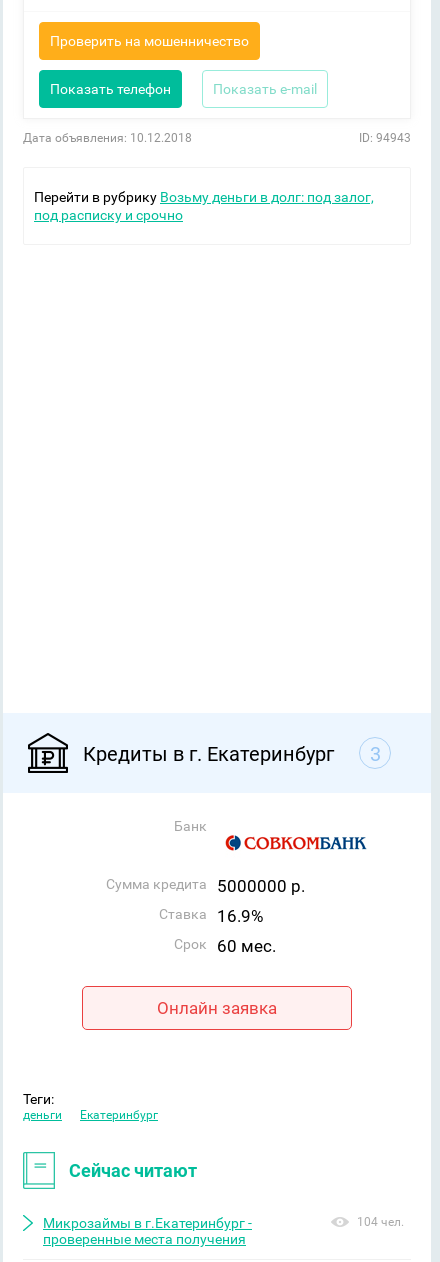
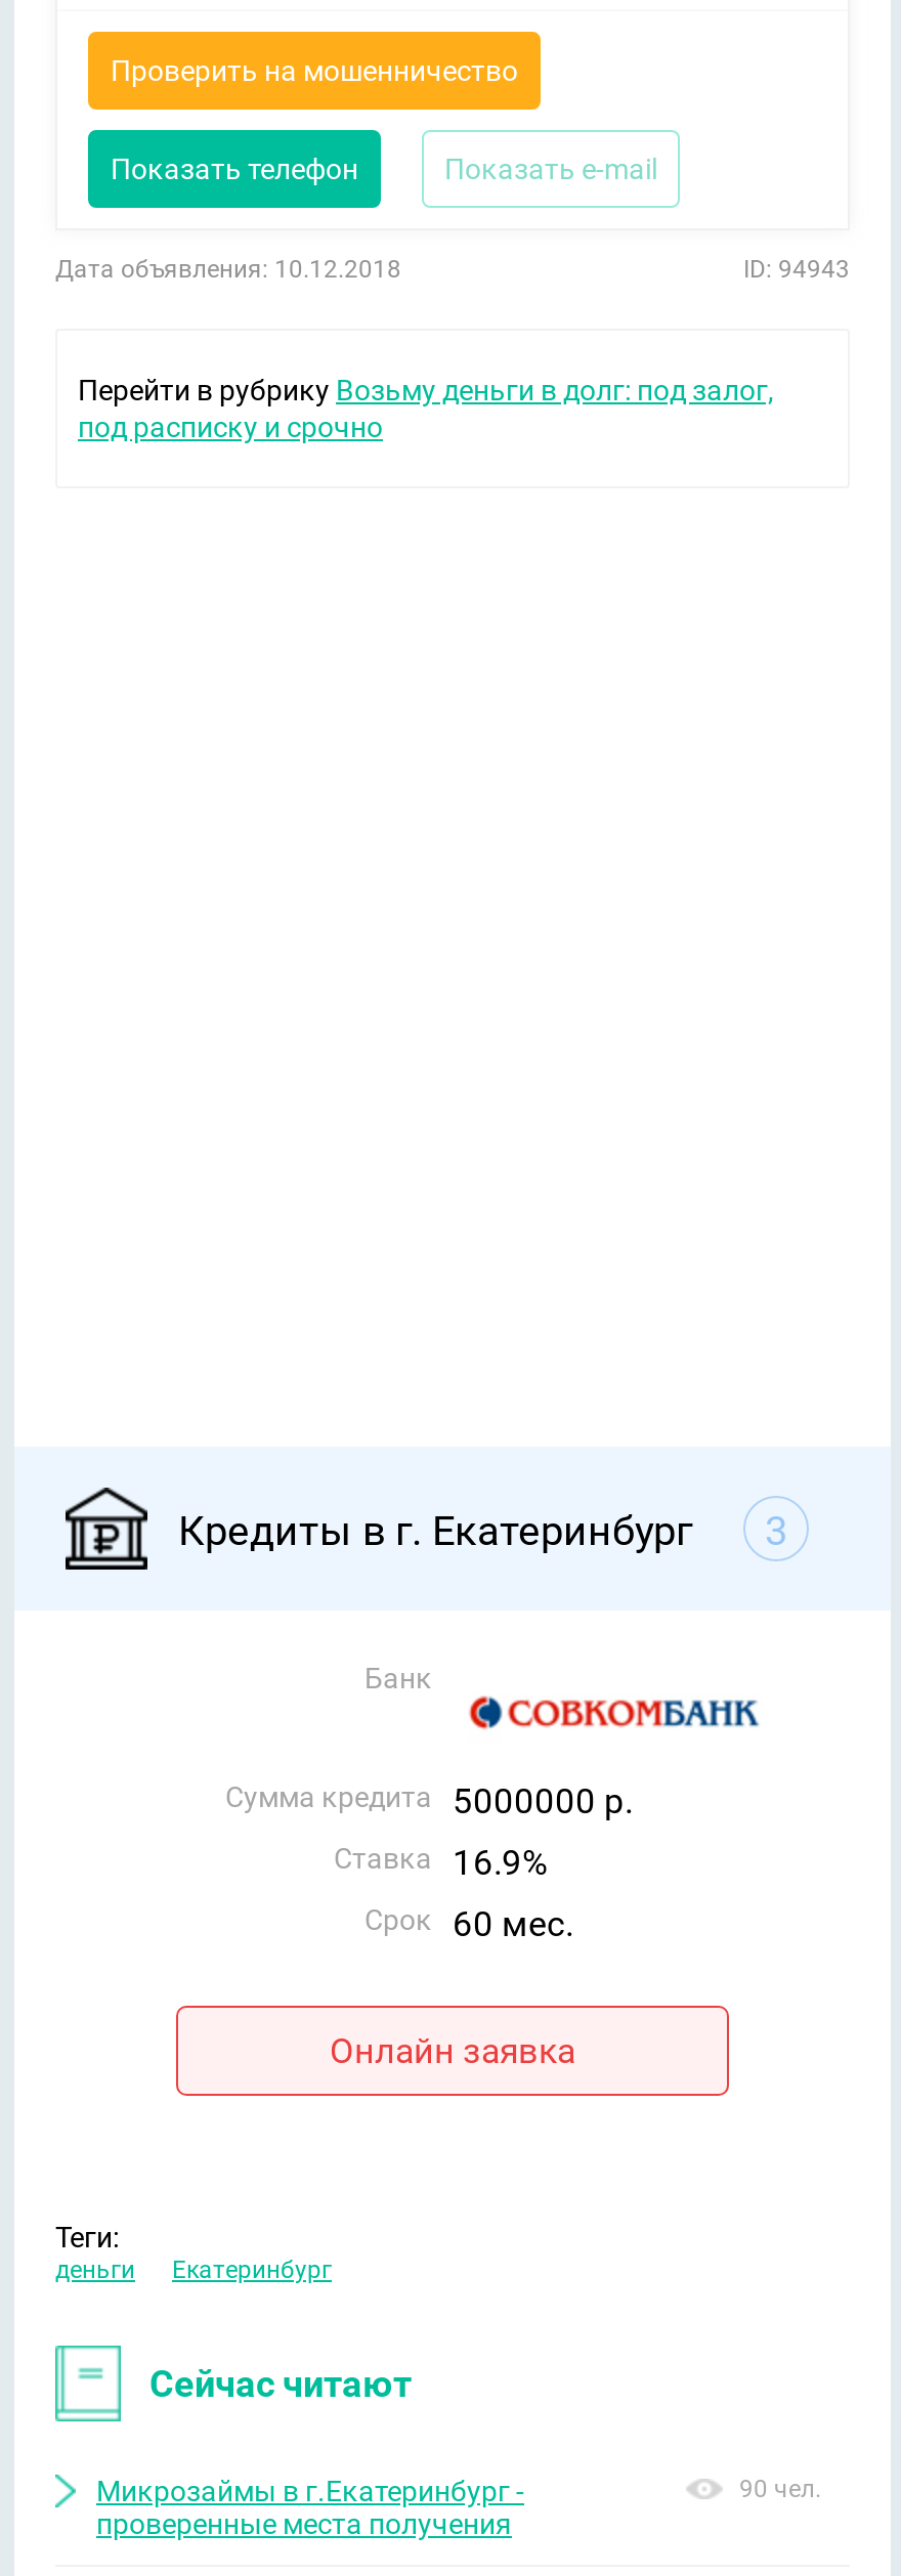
[357,1215,404,1229] 104 чел. -> [739,2475,821,2503] 90 чел.

